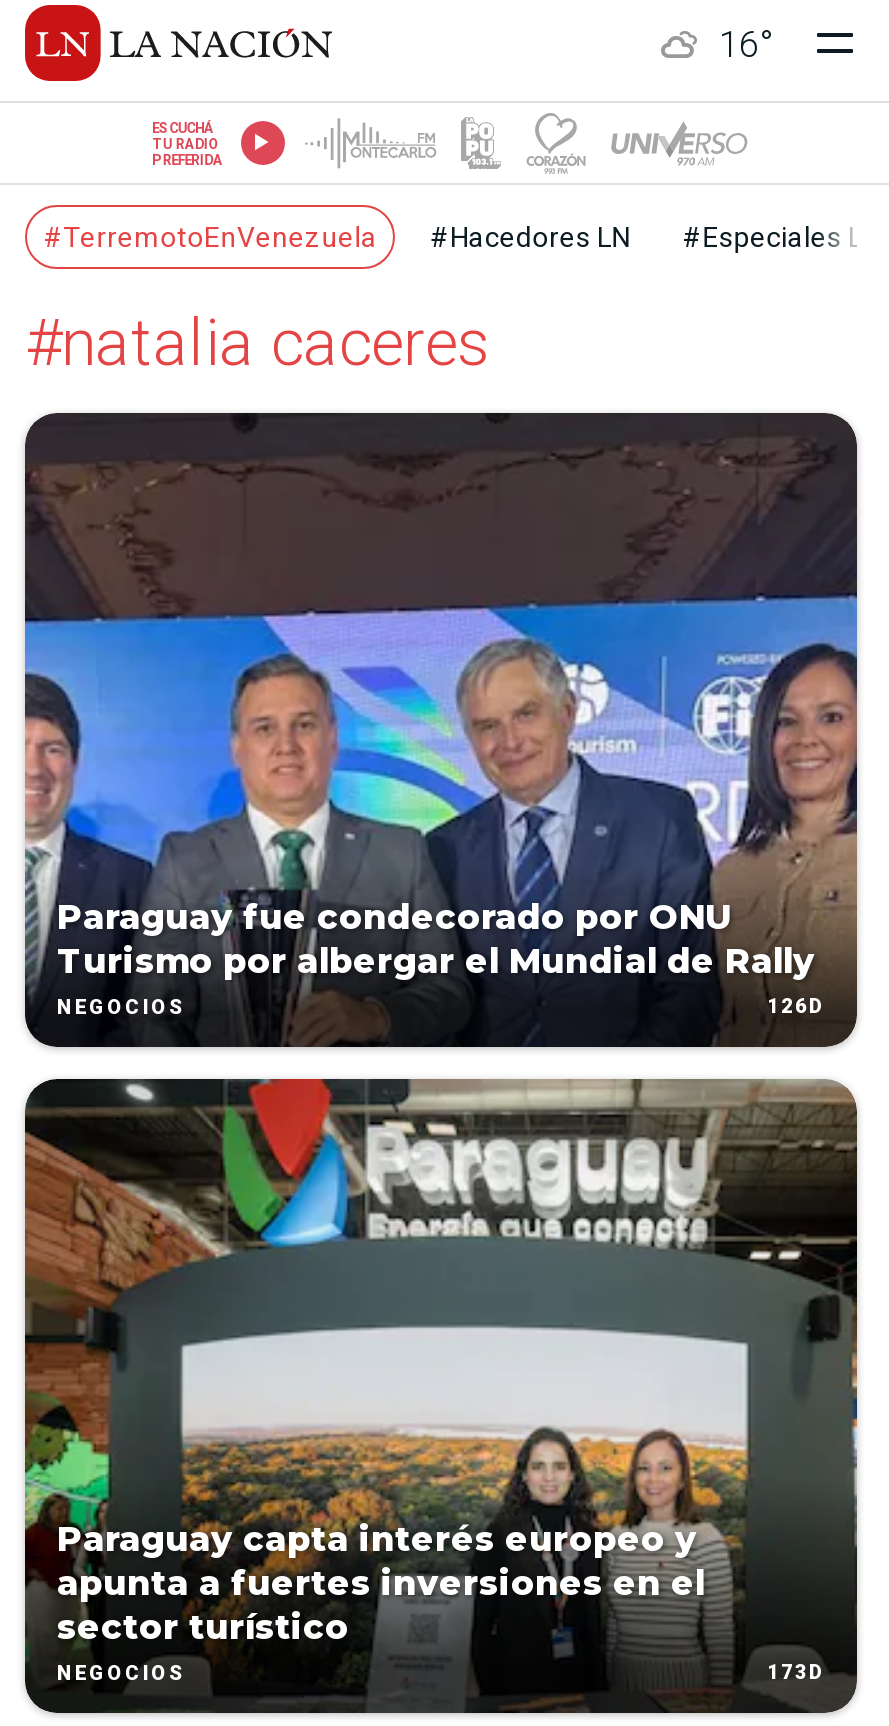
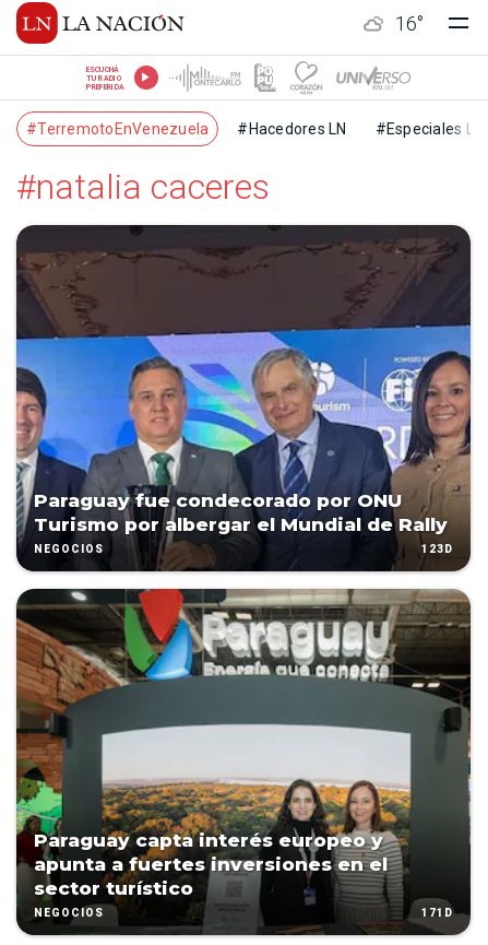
[767,995,825,1017] 126D -> [421,543,453,555] 123D
[767,1661,825,1683] 173D -> [421,907,453,919] 171D

